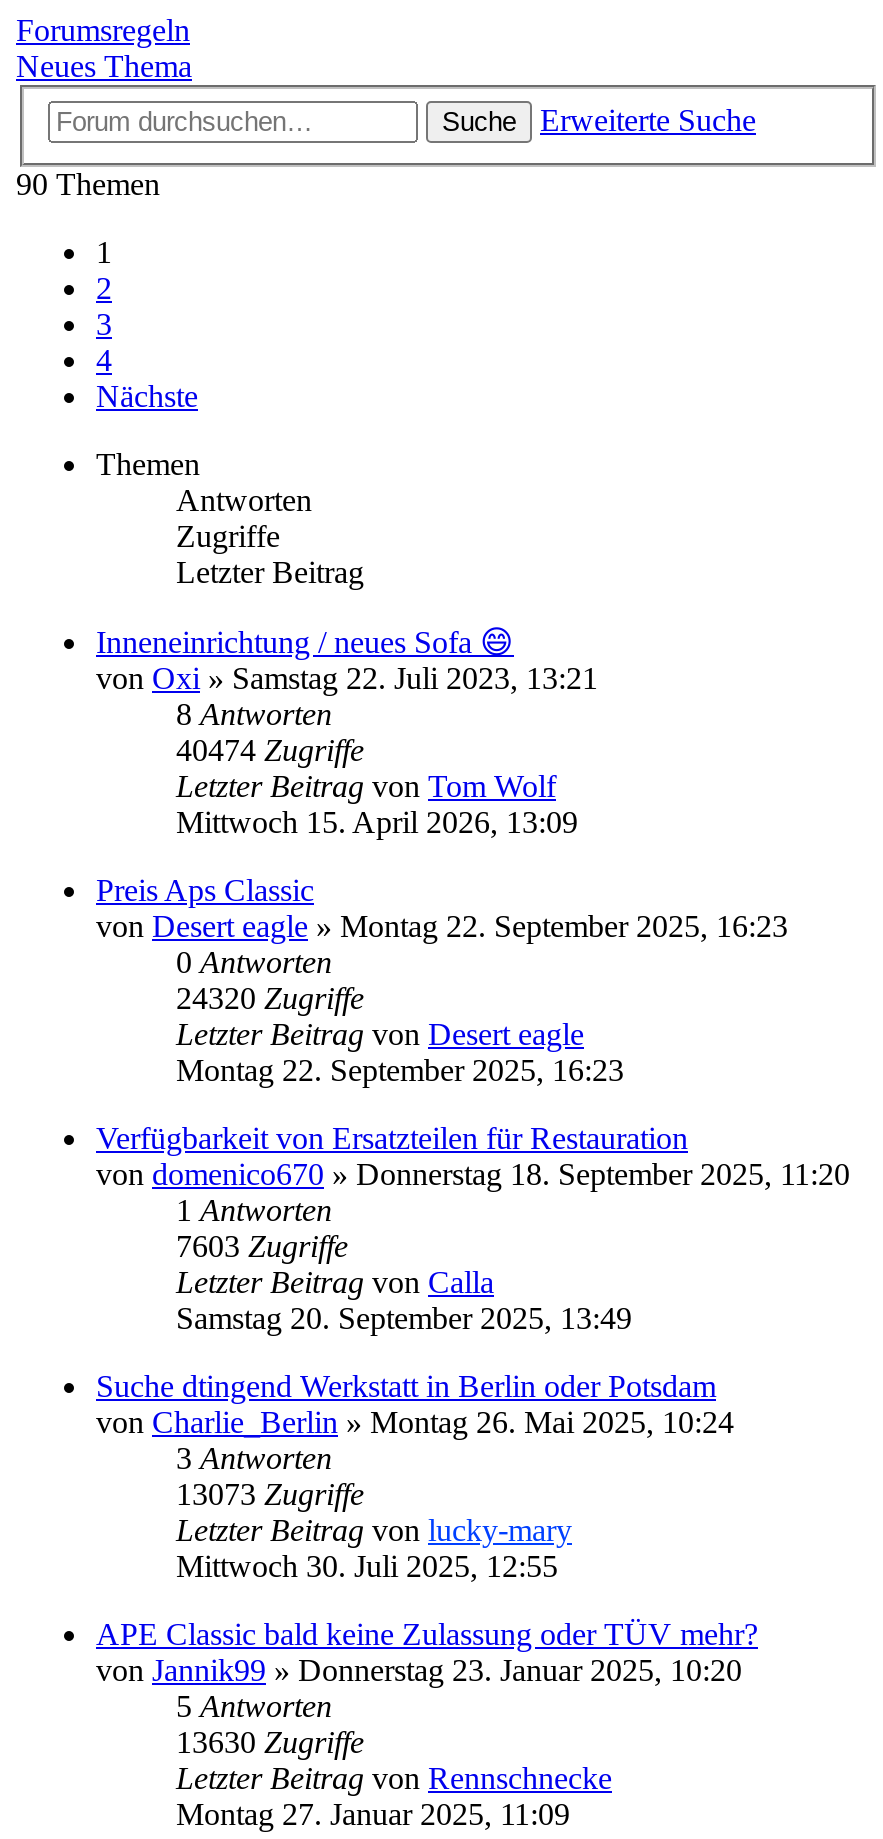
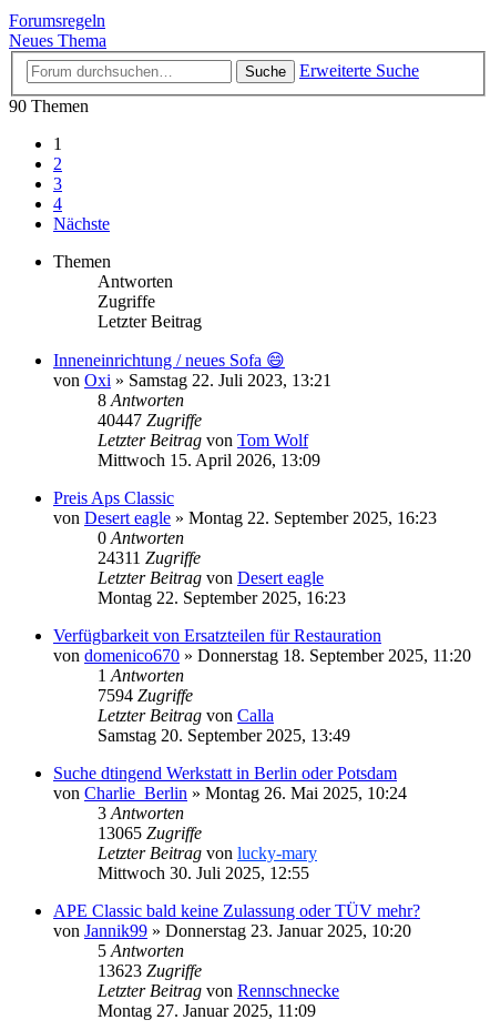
[176,733,364,767] 40474 Zugriffe -> [98,411,202,430] 40447 Zugriffe
[176,981,364,1015] 24320 Zugriffe -> [98,548,201,567] 24311 Zugriffe
[176,1229,348,1263] 7603 Zugriffe -> [98,686,193,705] 7594 Zugriffe
[176,1477,364,1511] 13073 Zugriffe -> [98,824,202,842] 13065 Zugriffe
[176,1725,364,1759] 13630 Zugriffe -> [98,961,202,980] 13623 Zugriffe

